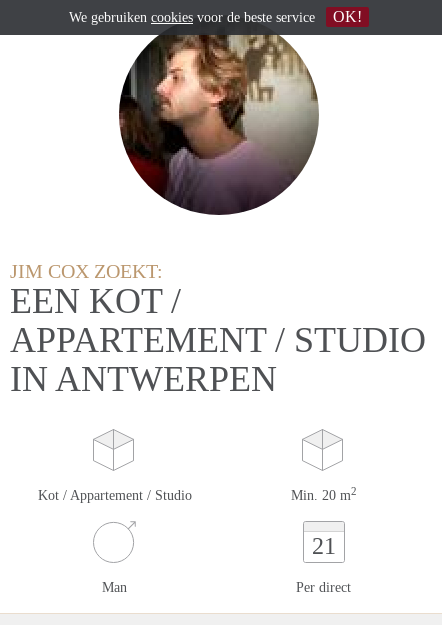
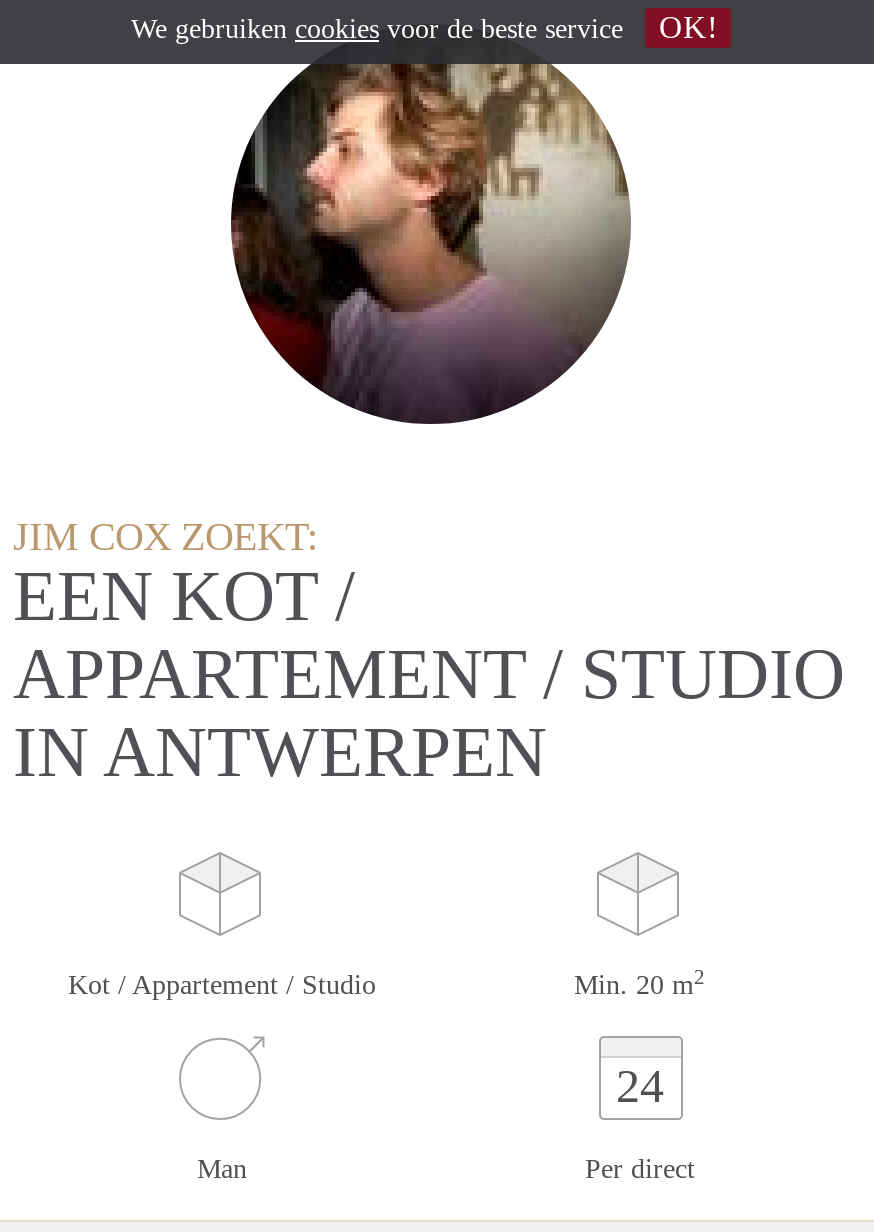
[311,533,335,559] 21 -> [616,1060,664,1112] 24

